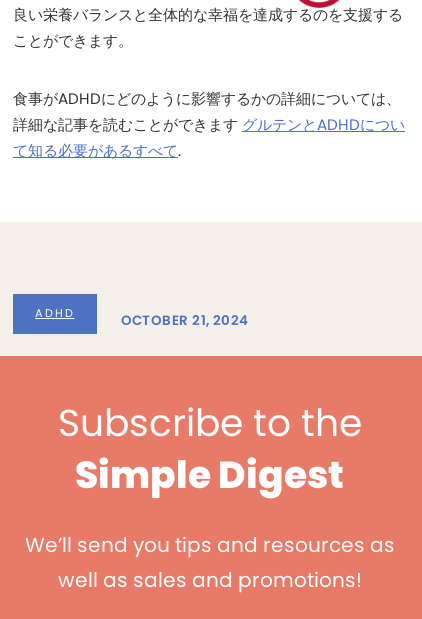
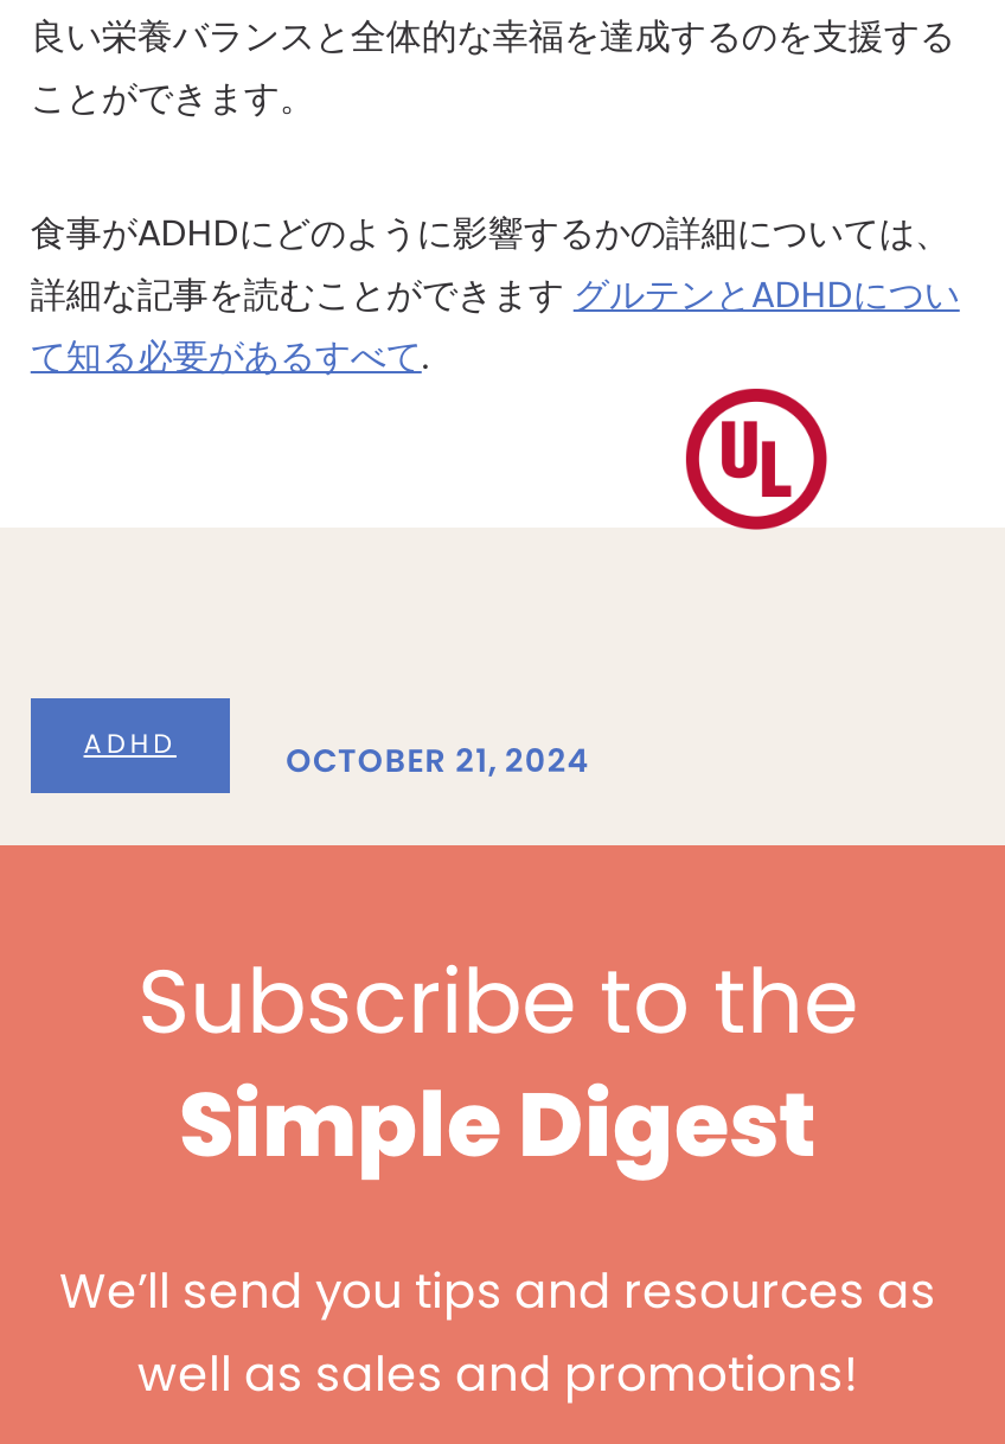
none -> [683,386,830,533] [image]

